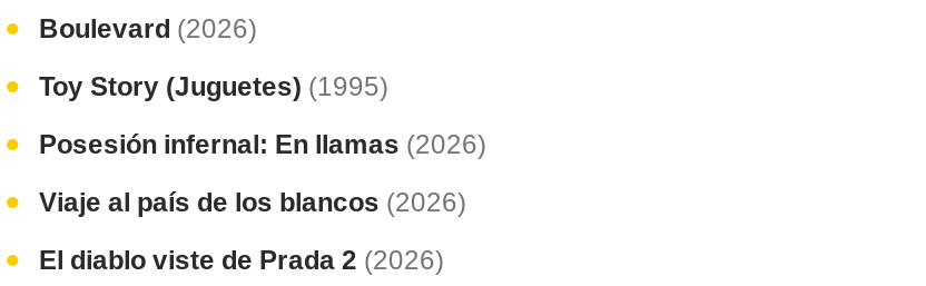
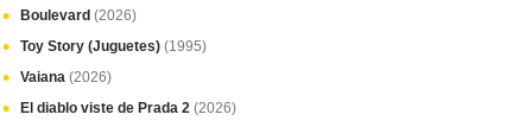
[39,129,486,218] Posesión infernal: En llamas (2026) | Viaje al país de los blancos (2026) -> [20,69,112,85] Vaiana (2026)

